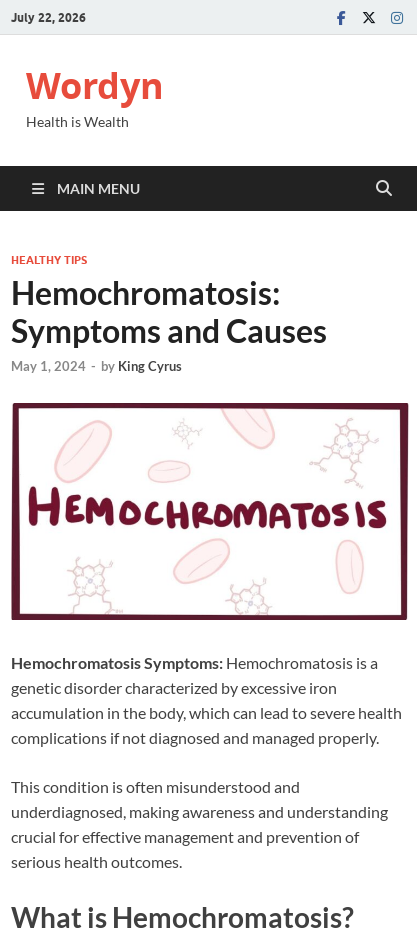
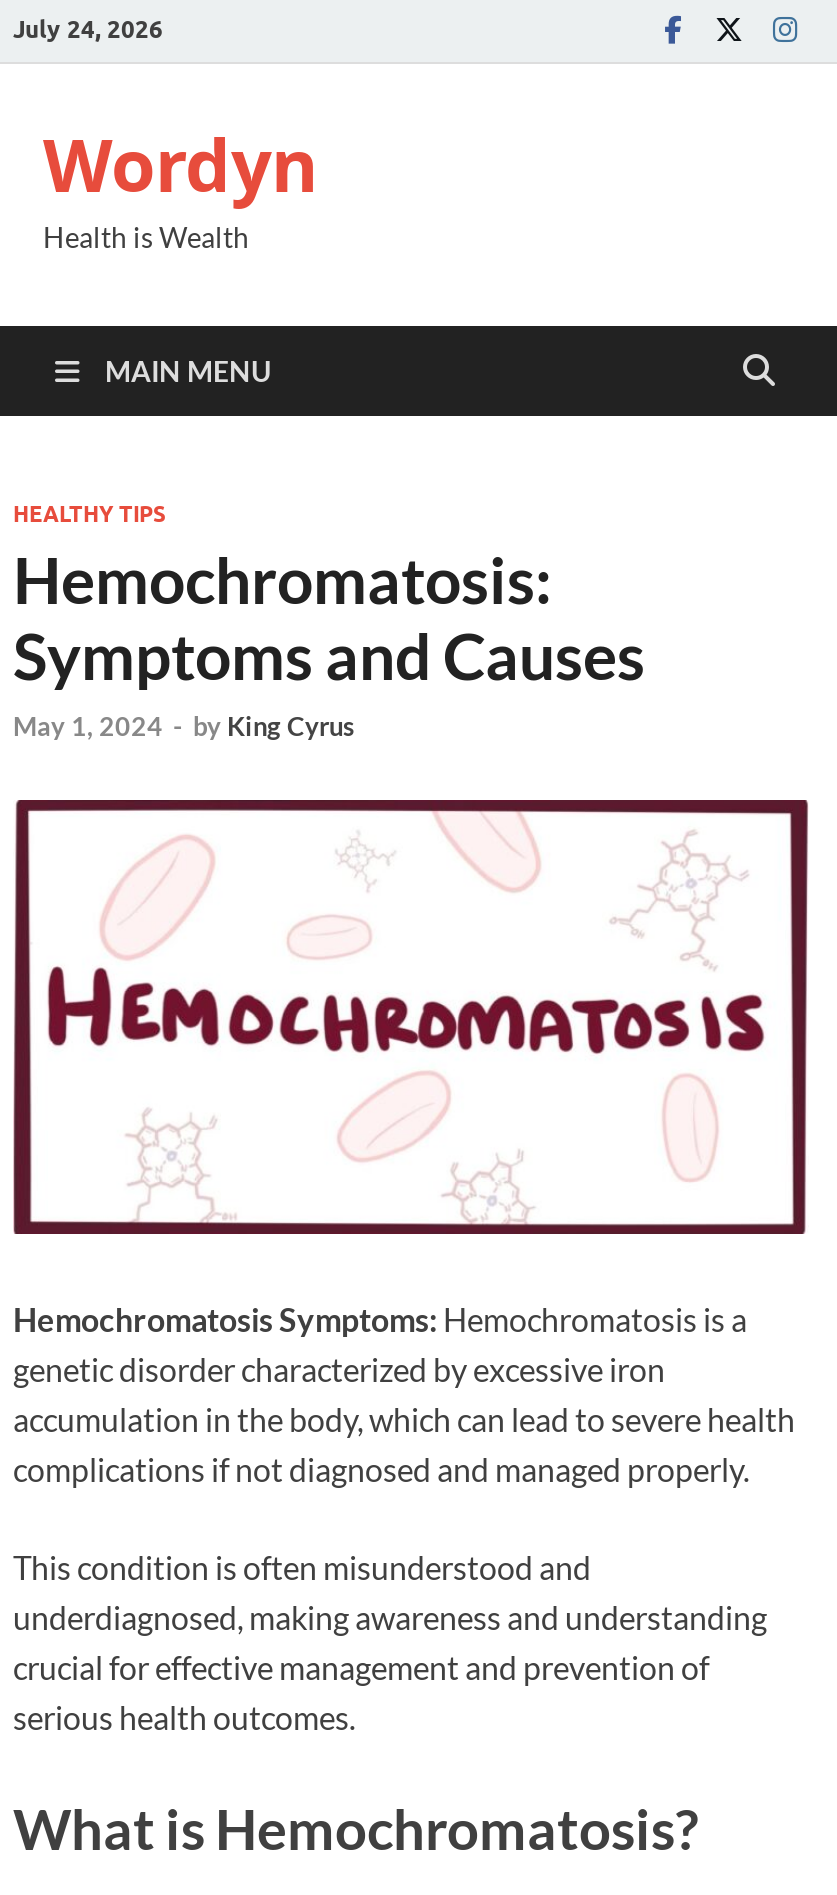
[11,9,86,24] July 22, 2026 -> [13,13,163,43] July 24, 2026

